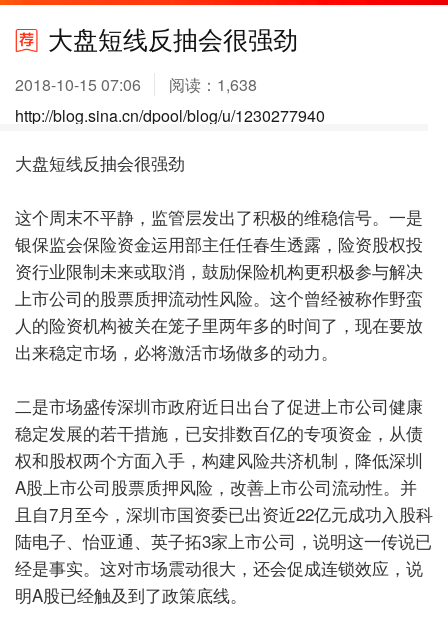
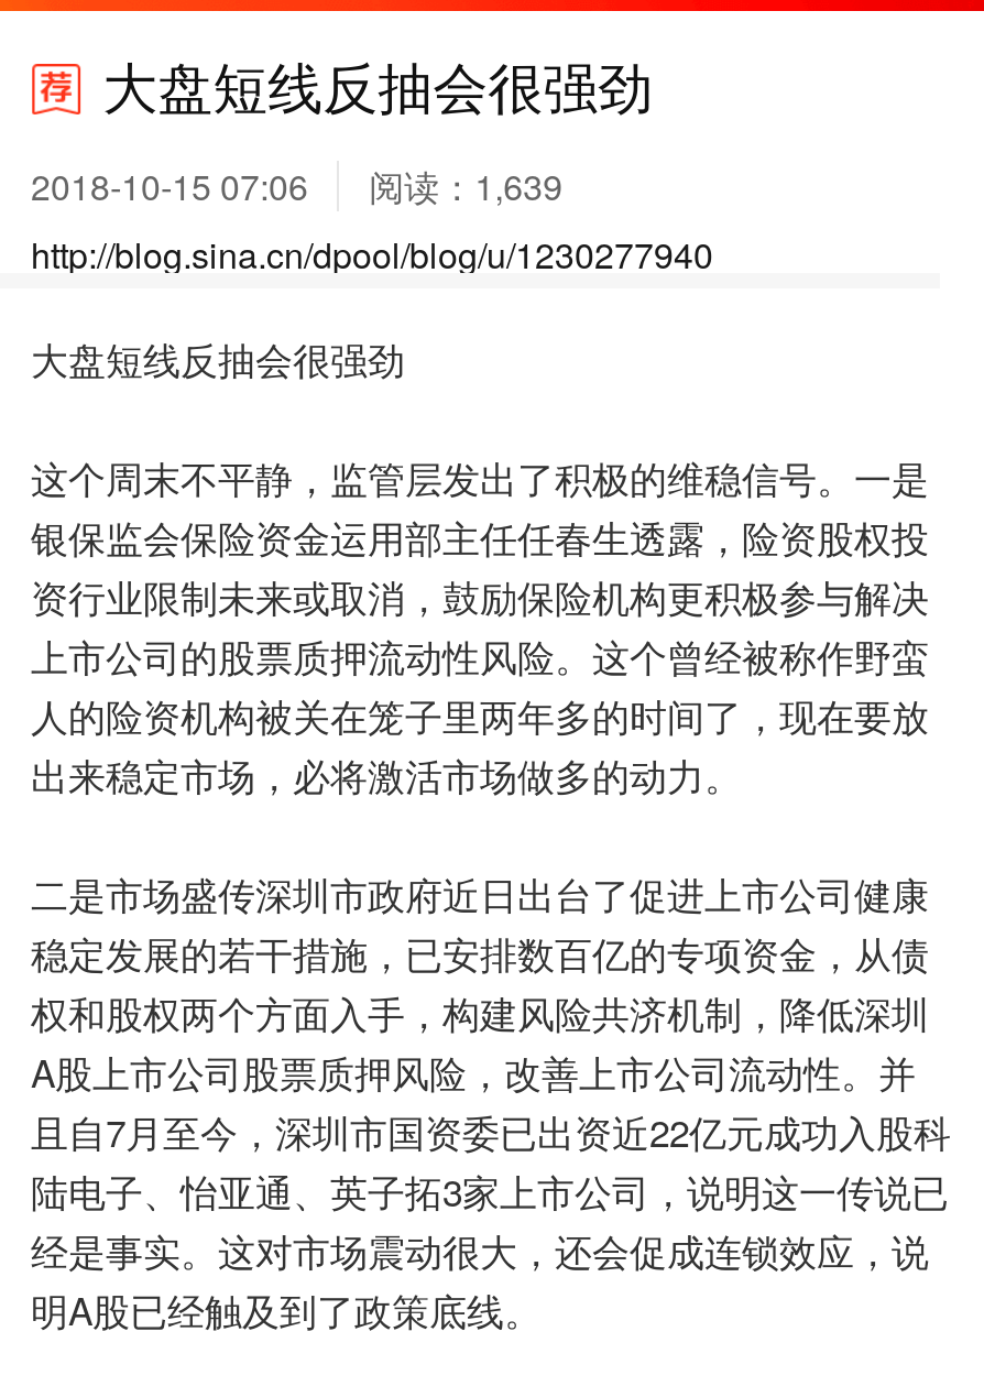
[15,73,257,96] 2018-10-15 07:06 阅读：1,638 -> [31,161,563,211] 2018-10-15 07:06 阅读：1,639

